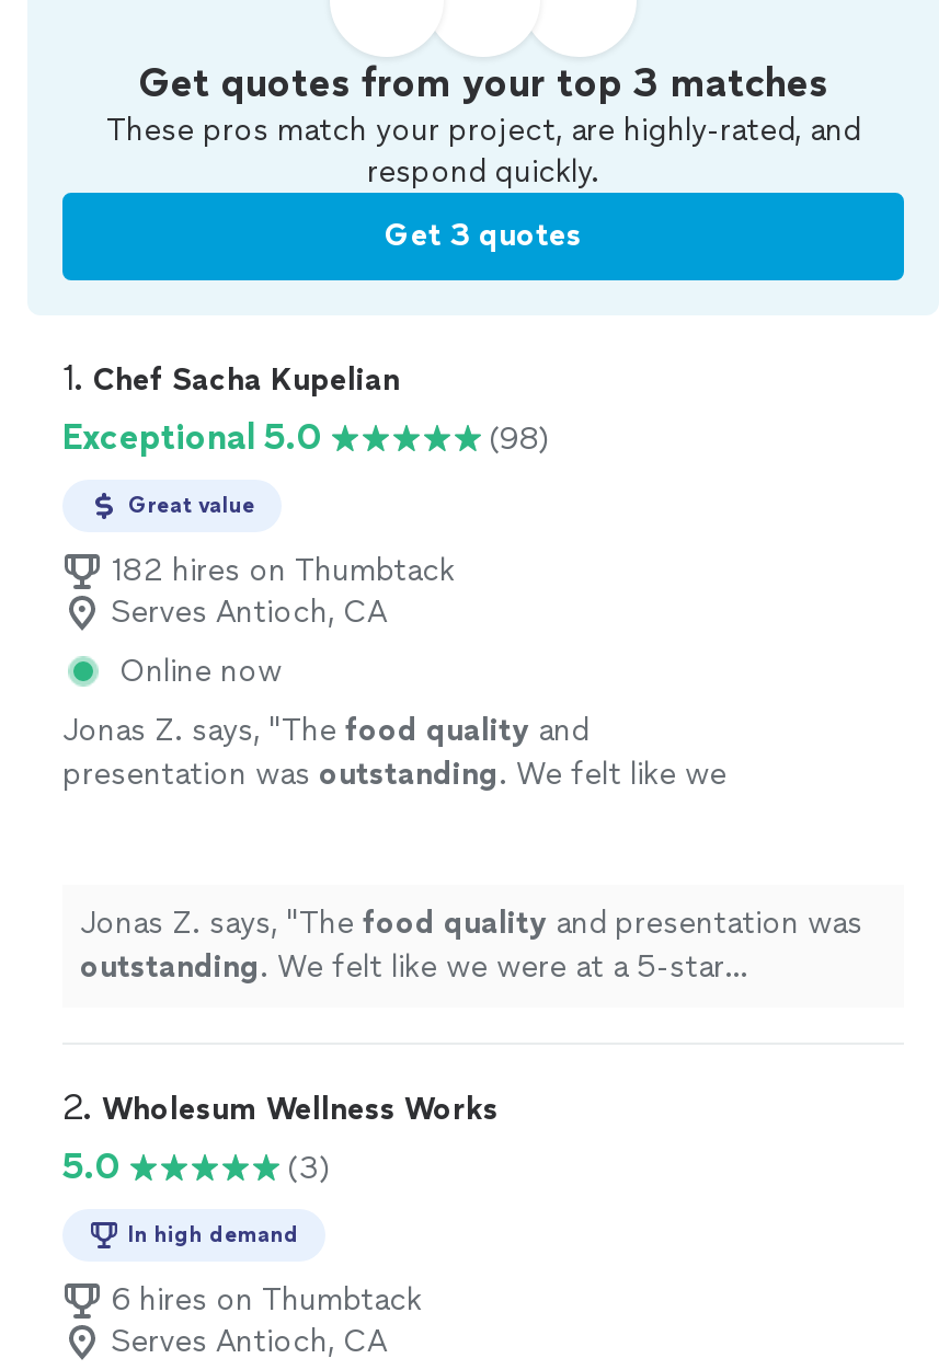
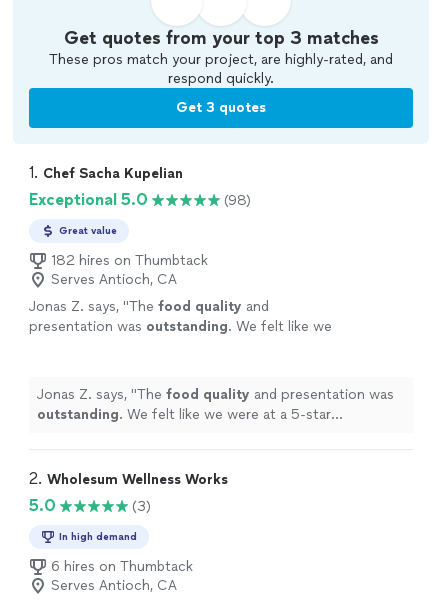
[119,653,282,690] Online now -> none

